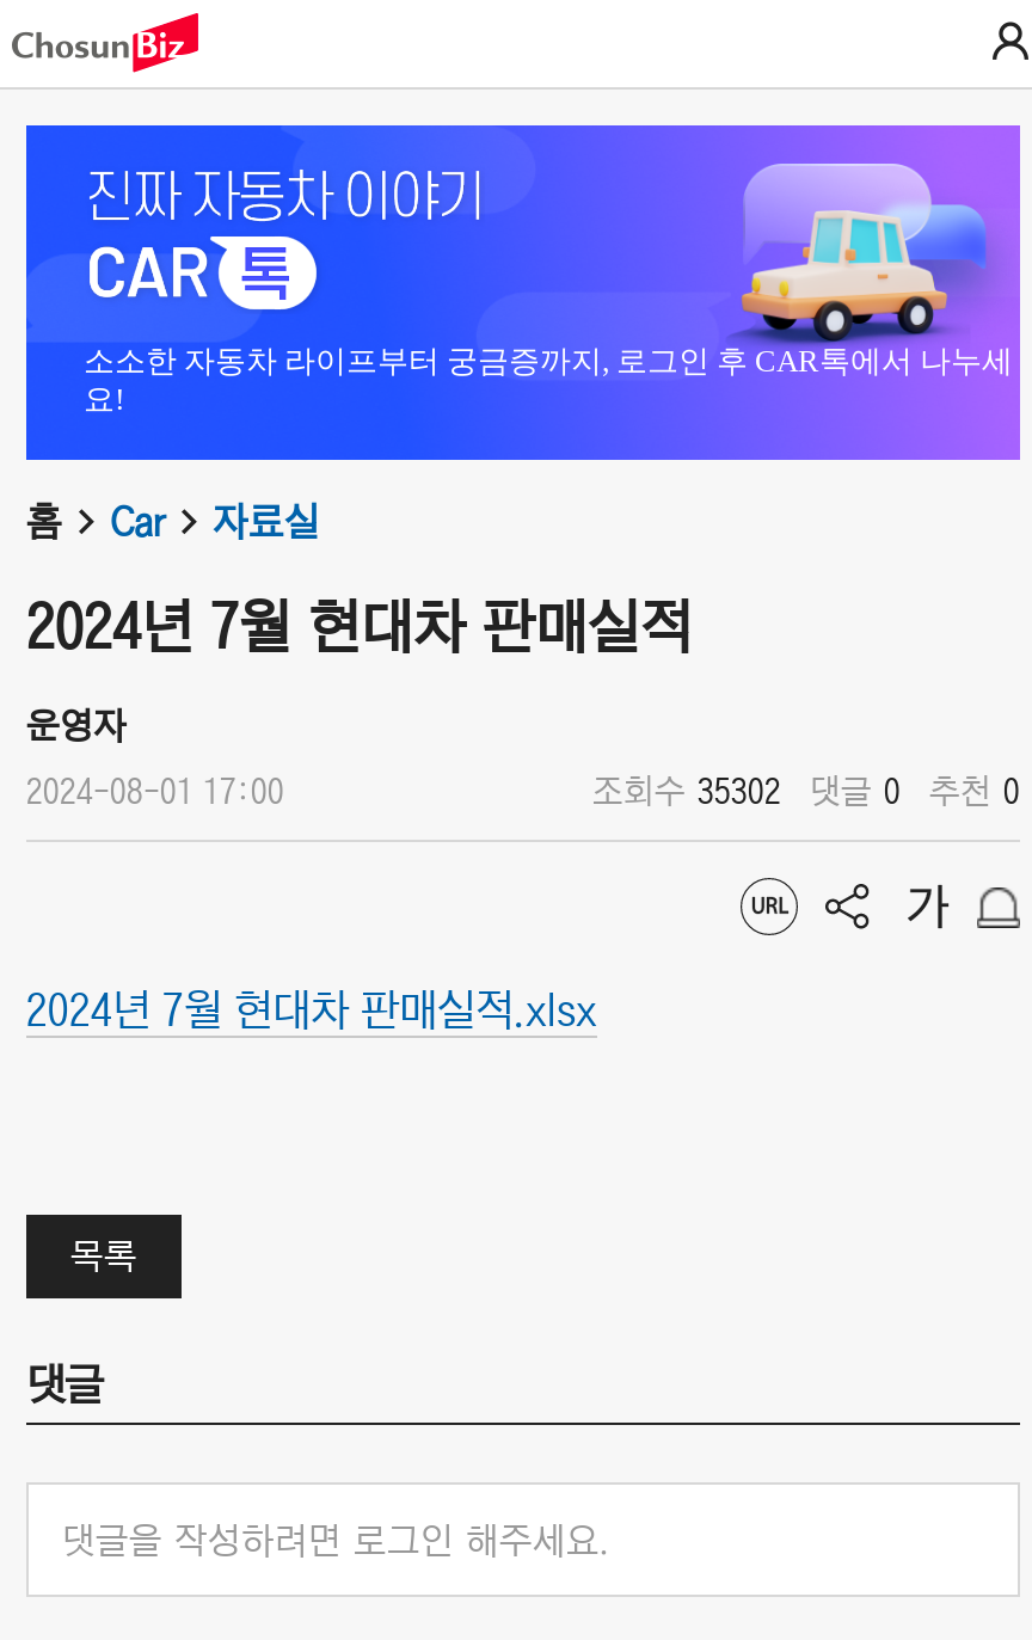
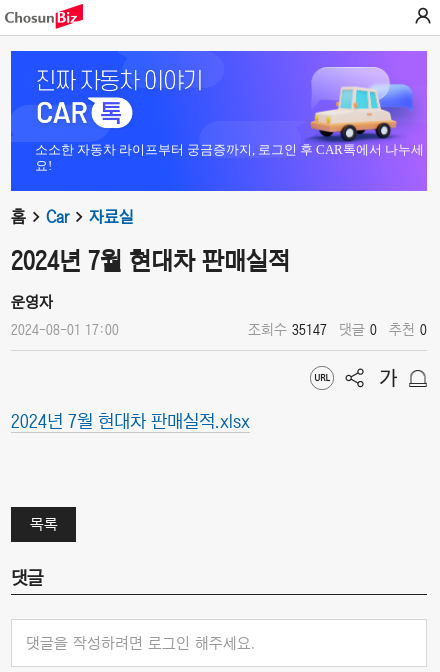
[592,768,1020,811] 조회수 35302 댓글 0 추천 0 -> [248,320,427,338] 조회수 35147 댓글 0 추천 0

